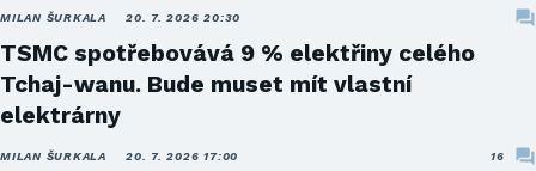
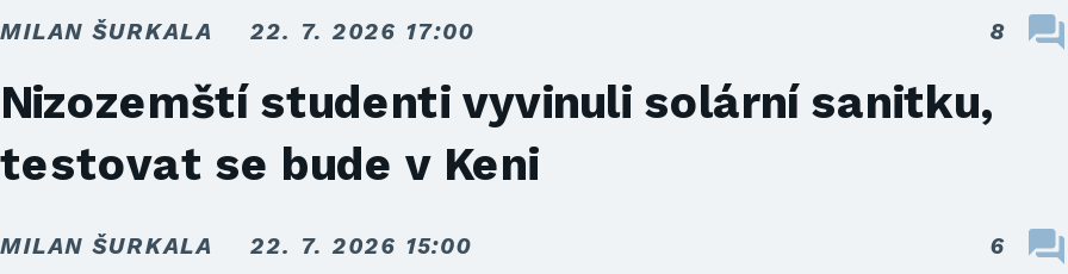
[126,11,240,24] 20. 7. 2026 20:30 -> [250,18,1006,44] 22. 7. 2026 17:00 | 8
[0,39,475,129] TSMC spotřebovává 9 % elektřiny celého | Tchaj-wanu. Bude muset mít vlastní | elektrárny -> [0,75,994,192] Nizozemští studenti vyvinuli solární sanitku, | testovat se bude v Keni
[126,149,505,163] 20. 7. 2026 17:00 | 16 -> [250,232,1006,259] 22. 7. 2026 15:00 | 6

